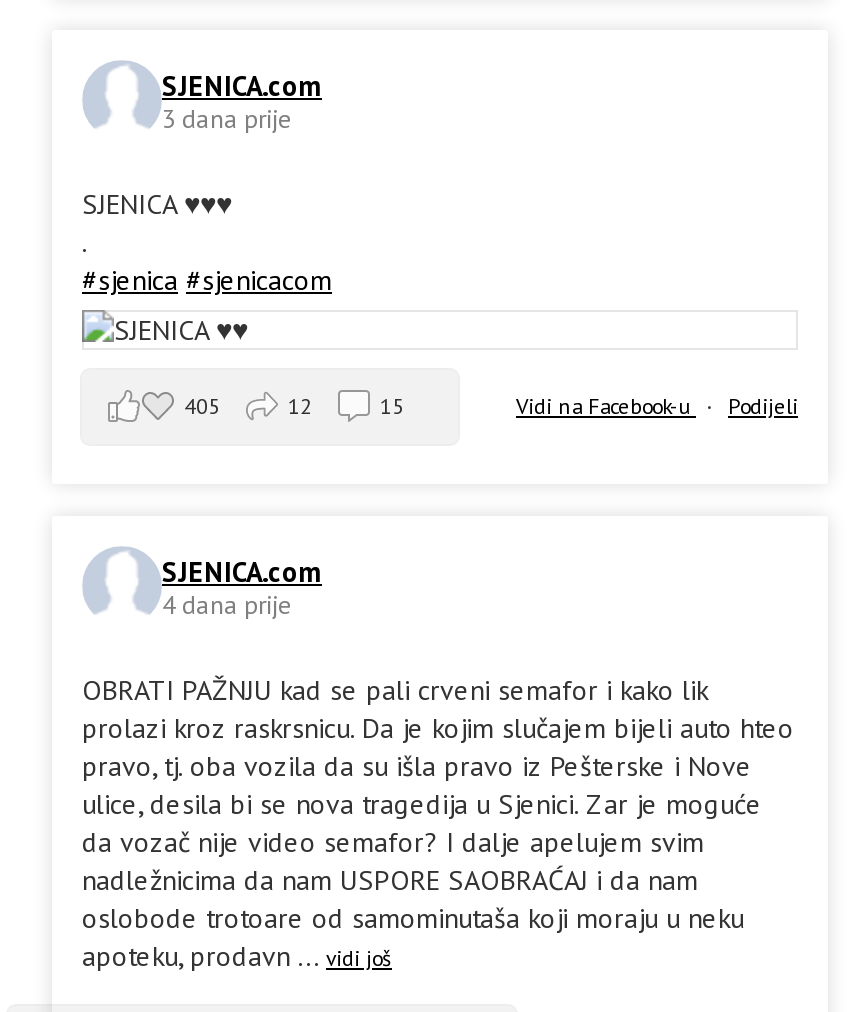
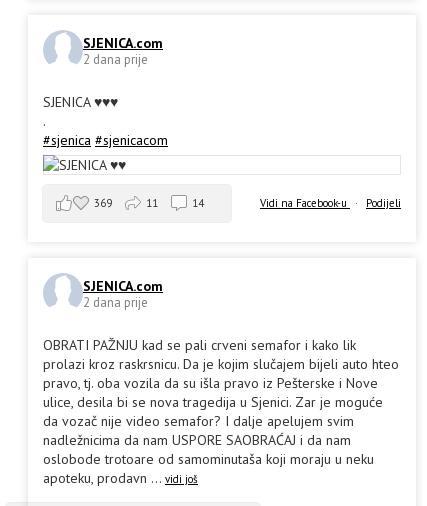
[162,102,292,136] 3 dana prije -> [83,51,148,68] 2 dana prije
[184,391,220,419] 405 -> [94,196,112,210] 369
[288,391,312,419] 12 -> [146,196,158,210] 11
[380,391,404,419] 15 -> [192,196,204,210] 14
[162,588,292,622] 4 dana prije -> [83,294,148,311] 2 dana prije

